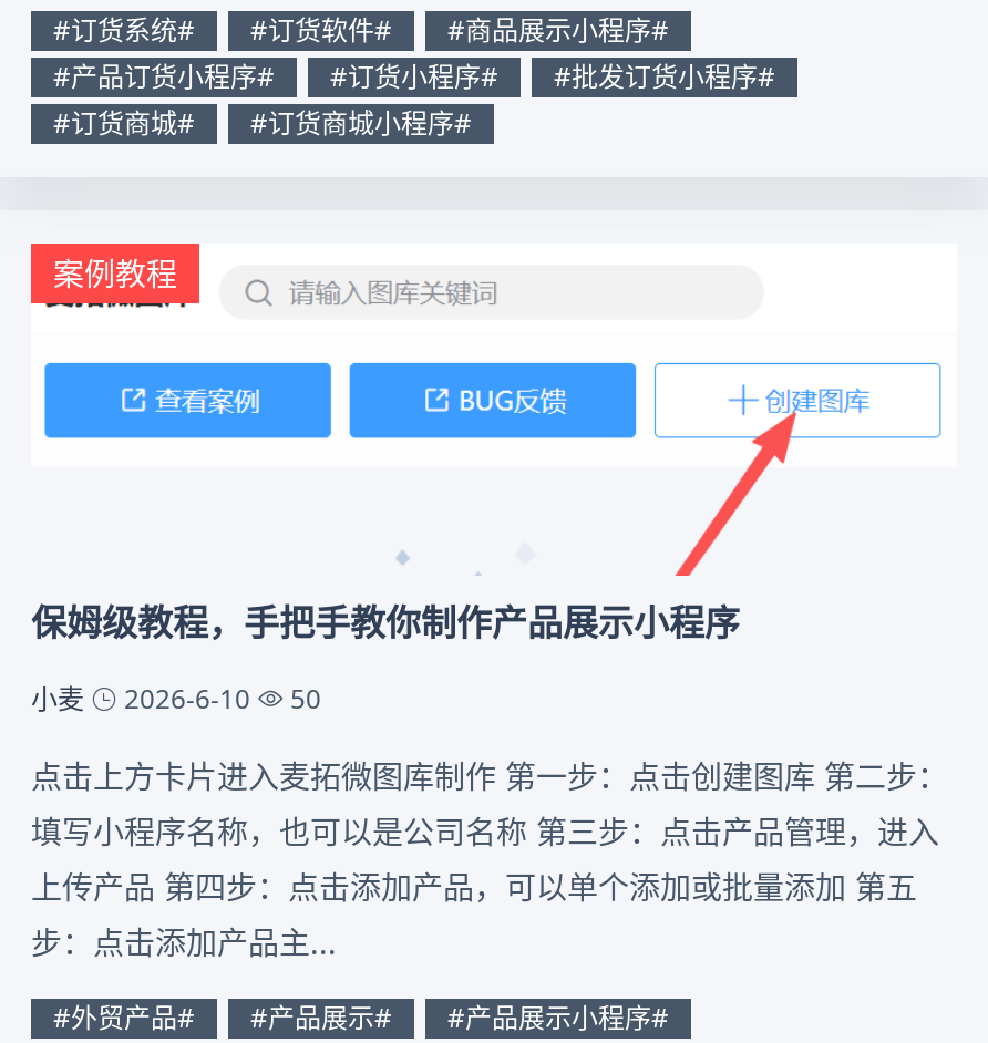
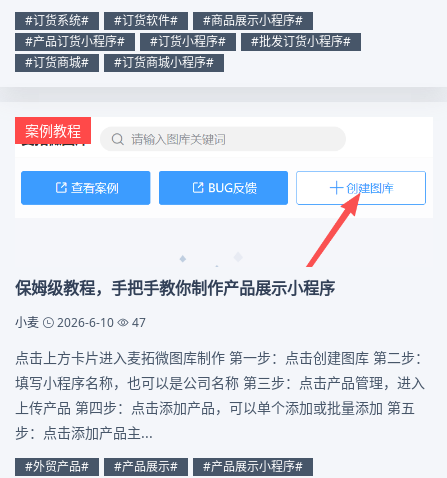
[31,680,321,717] 小麦 2026-6-10 50 -> [15,314,146,331] 小麦 2026-6-10 47

